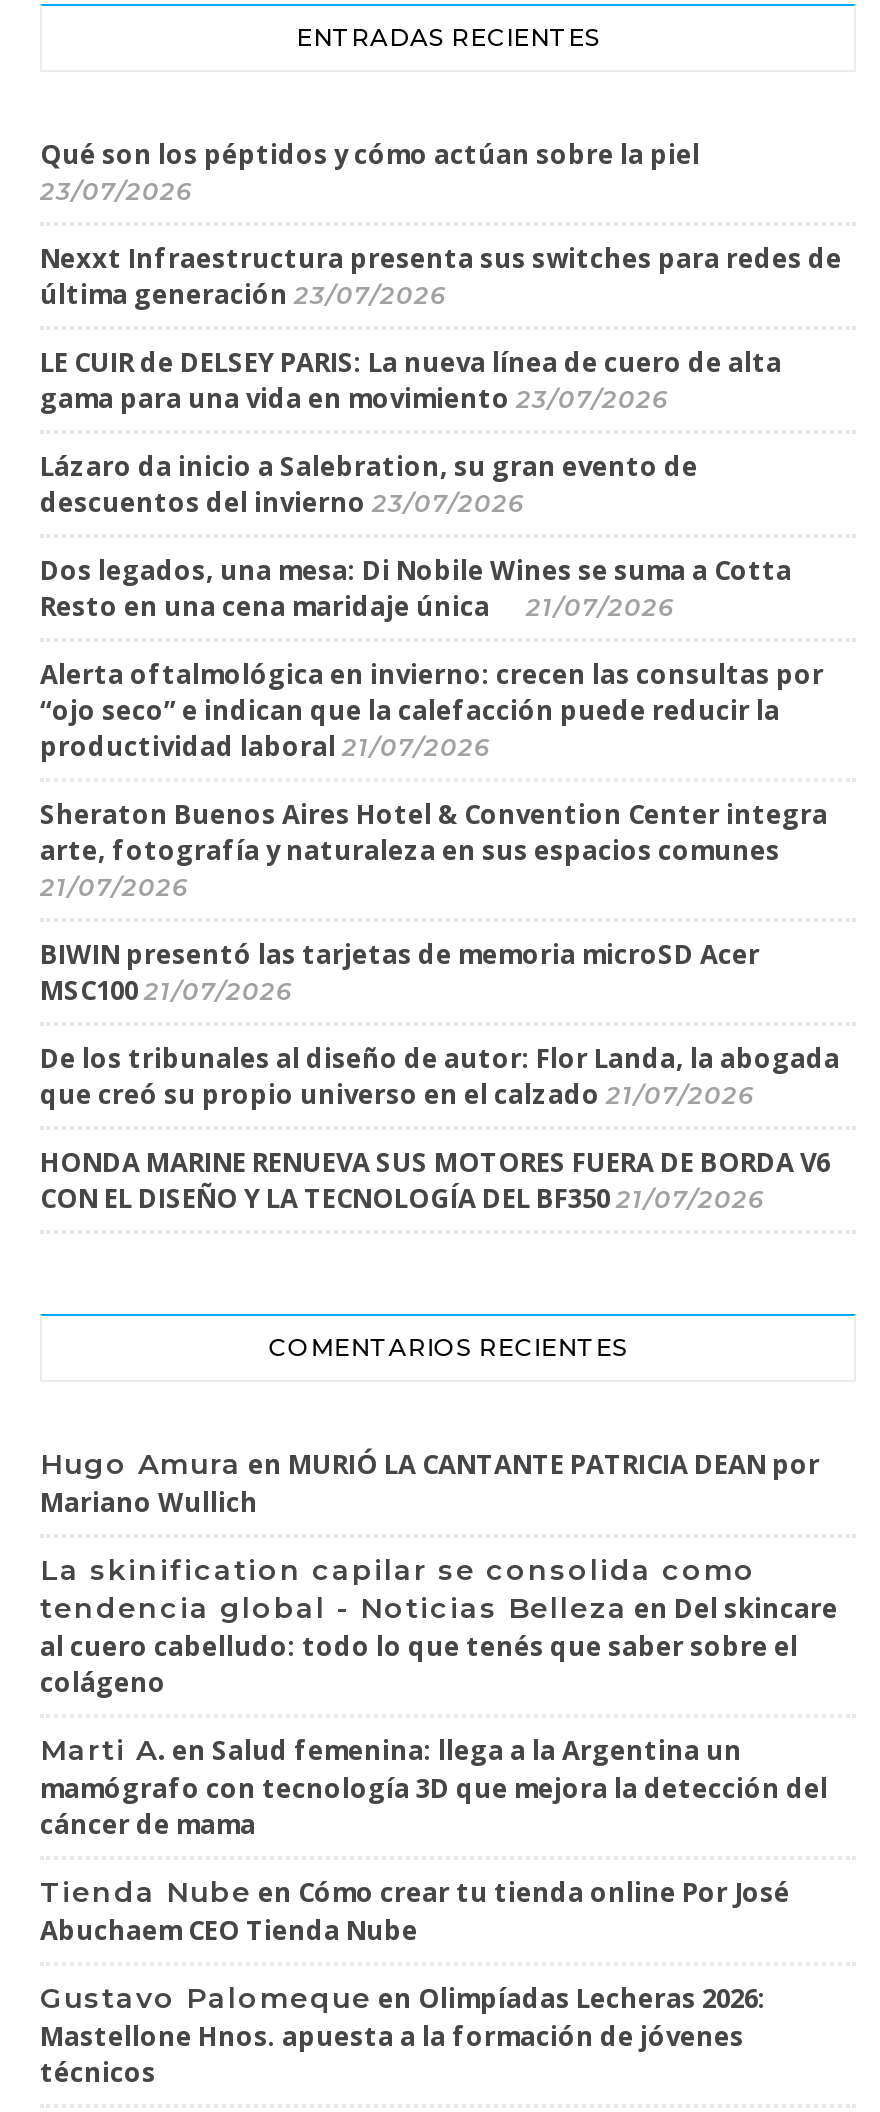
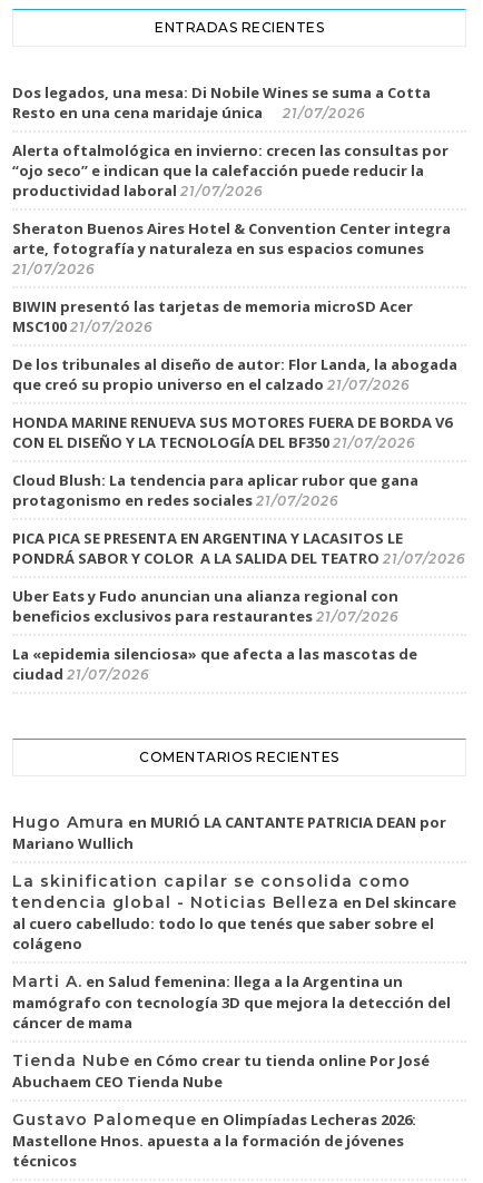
[40,137,842,521] Qué son los péptidos y cómo actúan sobre la piel | 23/07/2026 | Nexxt Infraestructura presenta sus switches para redes de | última generación 23/07/2026 | LE CUIR de DELSEY PARIS: La nueva línea de cuero de alta | gama para una vida en movimiento 23/07/2026 | Lázaro da inicio a Salebration, su gran evento de | descuentos del invierno 23/07/2026 -> none
moved [40,553,840,1217] -> [12,83,457,453]: Dos legados, una mesa: Di Nobile Wines se suma a Cotta | Resto en una cena maridaje única 21/07/2026 | Alerta oftalmológica en invierno: crecen las consultas por | ... | HONDA MARINE RENUEVA SUS MOTORES FUERA DE BORDA V6 | CON EL DISEÑO Y LA TECNOLOGÍA DEL BF350 21/07/2026
none -> [12,470,466,684] Cloud Blush: La tendencia para aplicar rubor que gana | protagonismo en redes sociales 21/07/2026 | PICA PICA SE PRESENTA EN ARGENTINA Y LACASITOS LE | PONDRÁ SABOR Y COLOR A LA SALIDA DEL TEATRO 21/07/2026 | Uber Eats y Fudo anuncian una alianza regional con | beneficios exclusivos para restaurantes 21/07/2026 | La «epidemia silenciosa» que afecta a las mascotas de | ciudad 21/07/2026

